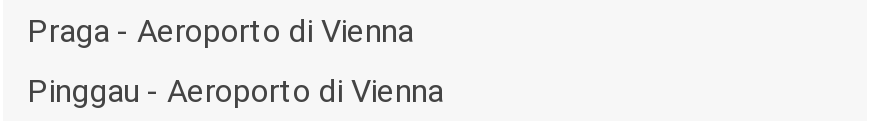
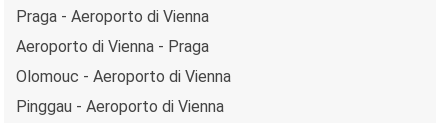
none -> [16,36,231,85] Aeroporto di Vienna - Praga | Olomouc - Aeroporto di Vienna

